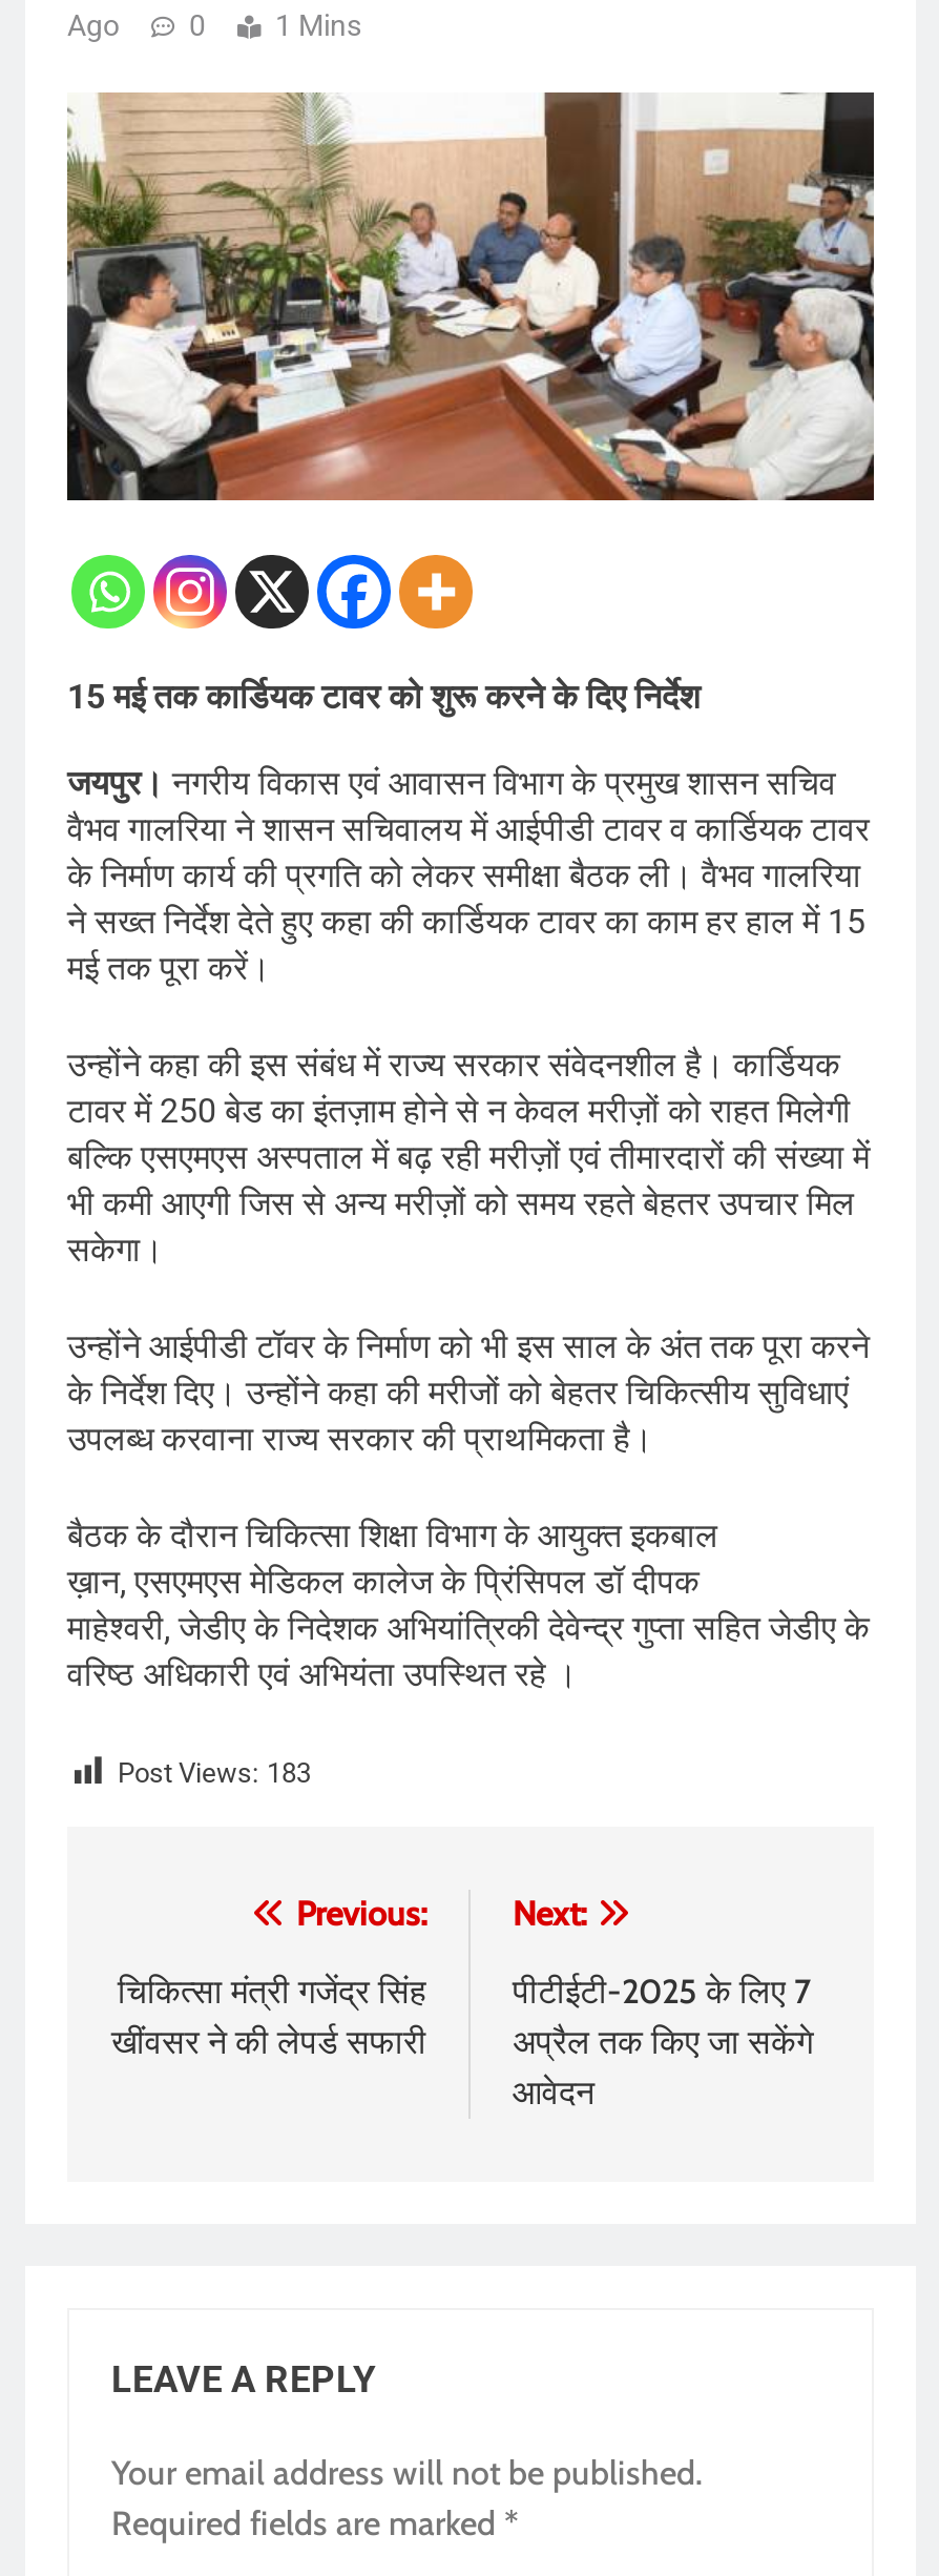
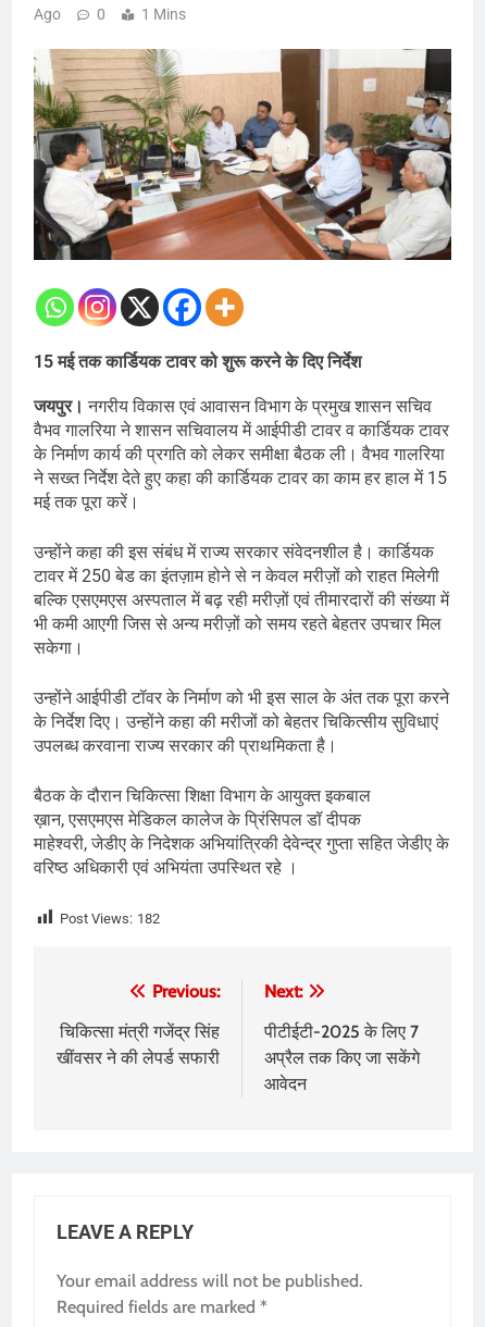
[118,1758,311,1789] Post Views: 183 -> [60,911,160,927] Post Views: 182

